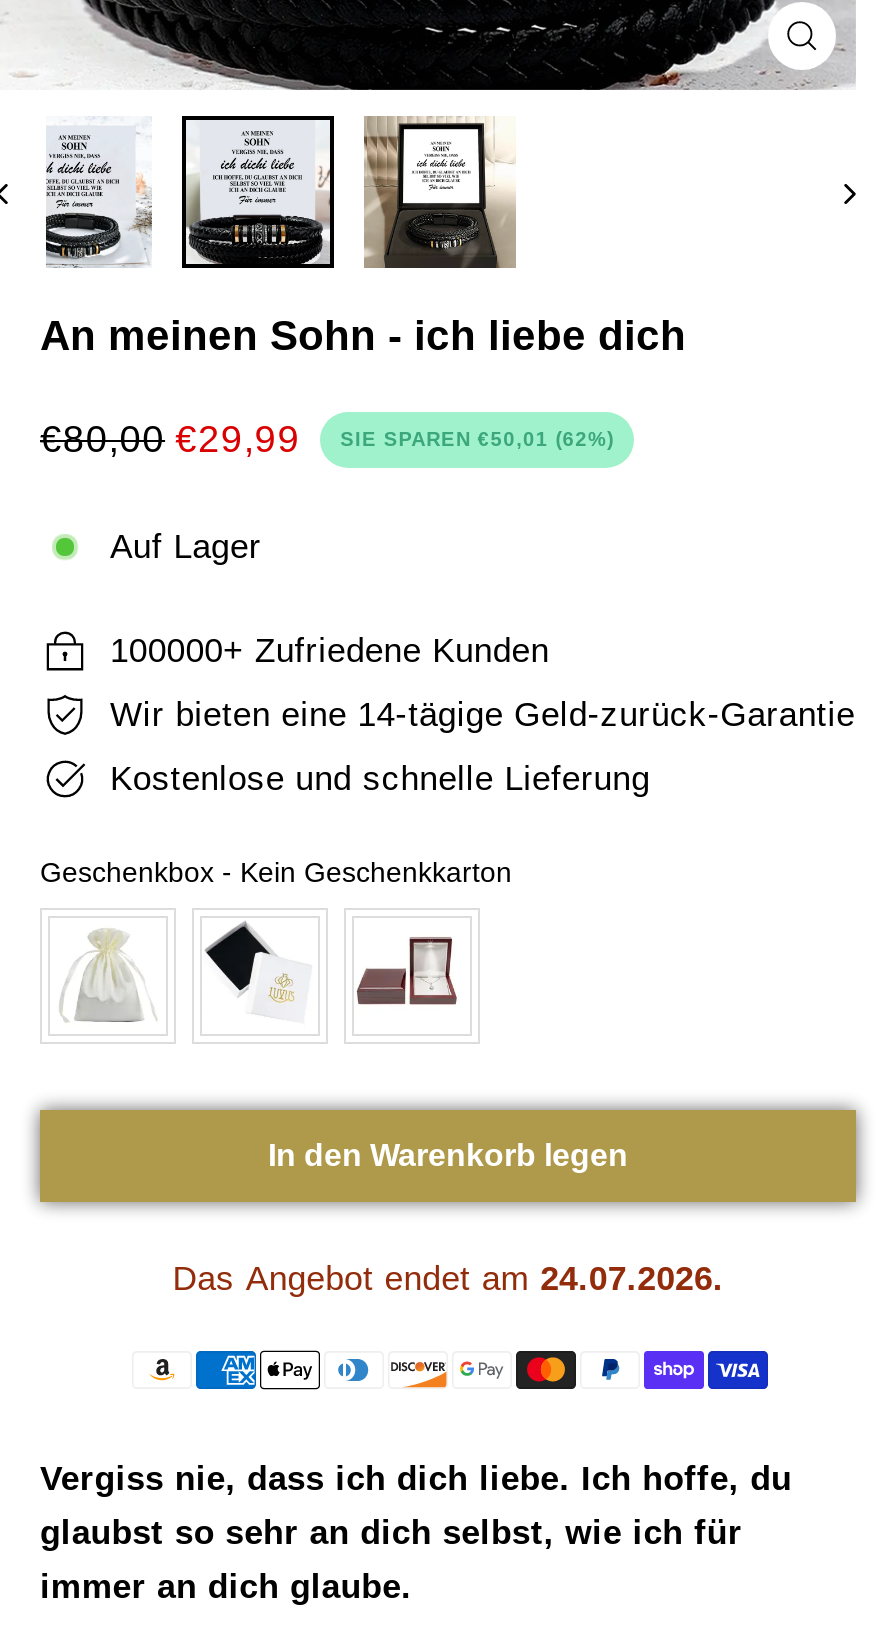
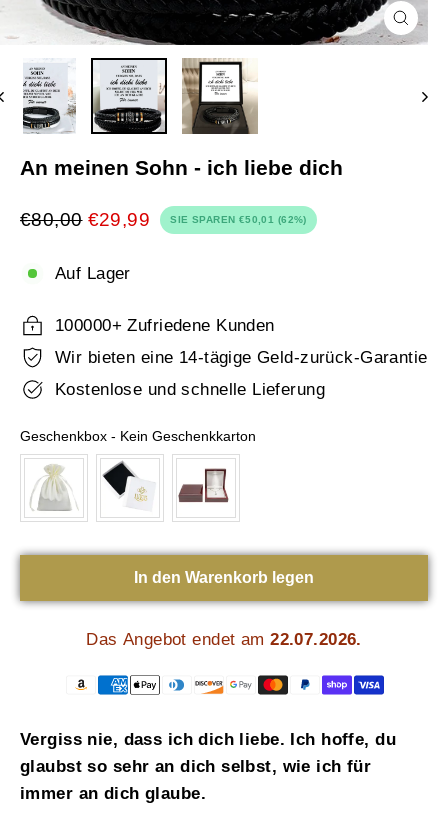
[172,1260,724,1298] Das Angebot endet am 24.07.2026. -> [86,630,362,649] Das Angebot endet am 22.07.2026.

